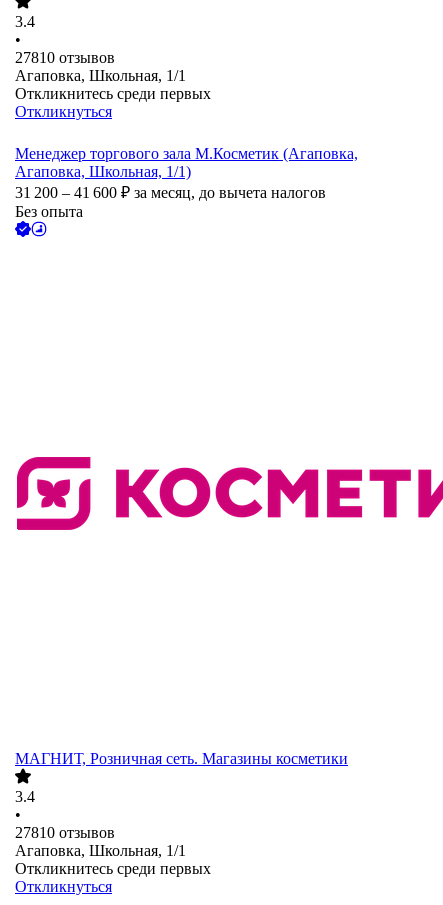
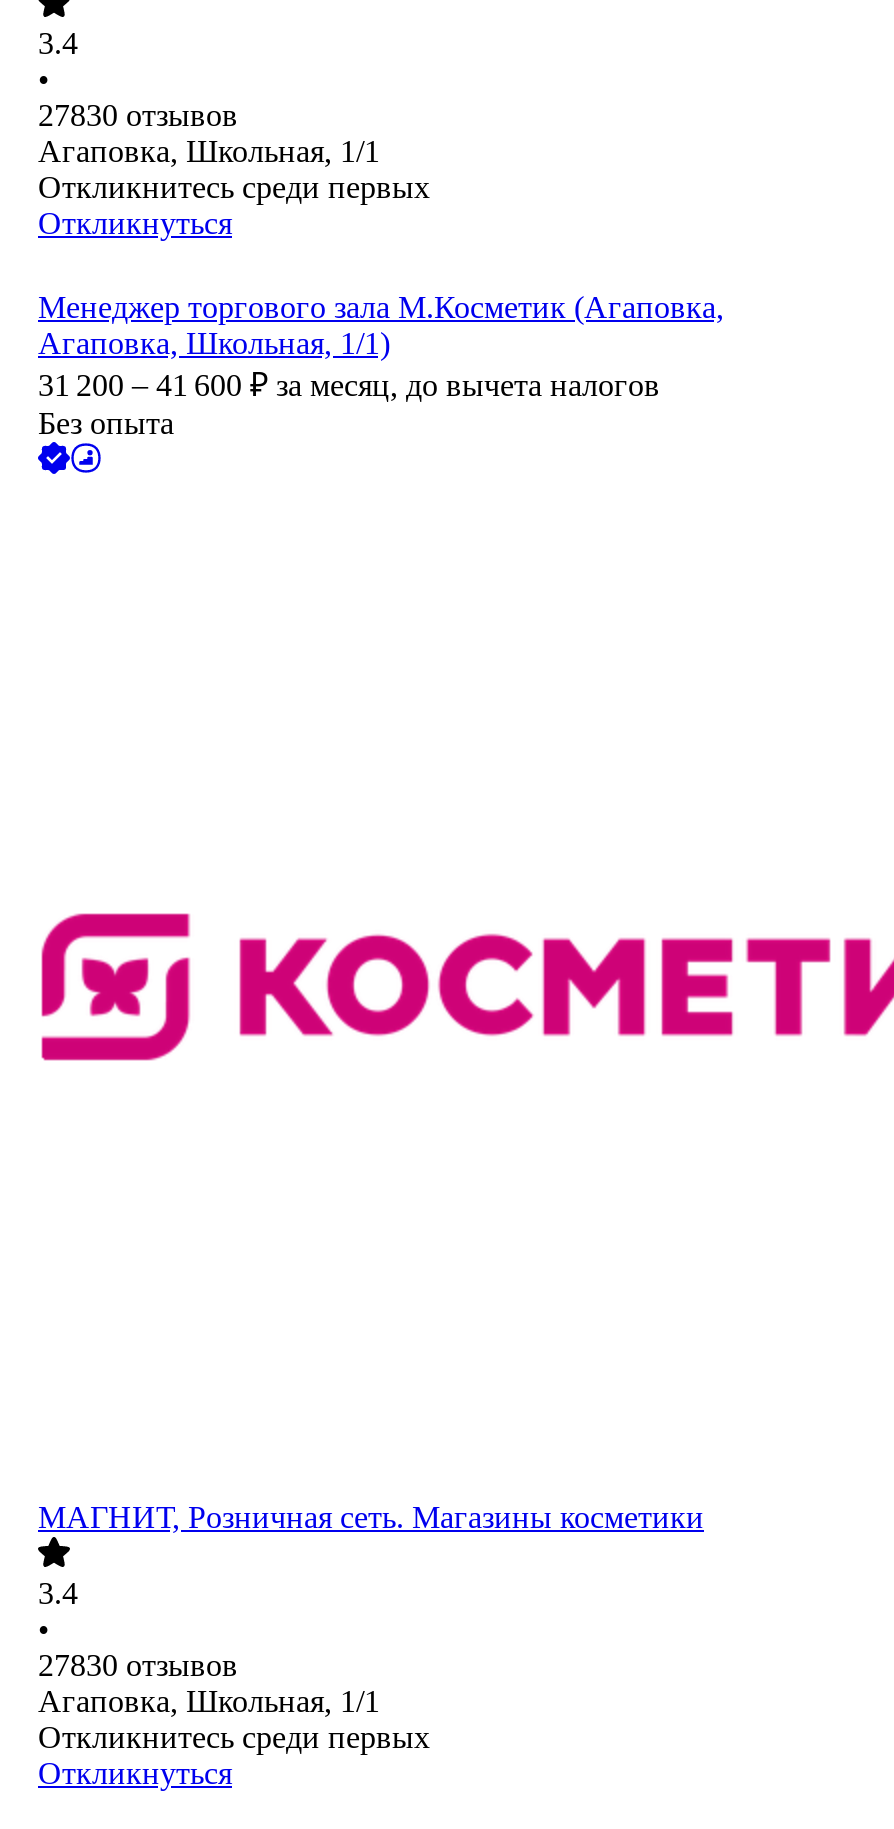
[15,49,115,66] 27810 отзывов -> [38,99,238,133] 27830 отзывов
[15,824,115,841] 27810 отзывов -> [38,1649,238,1683] 27830 отзывов

